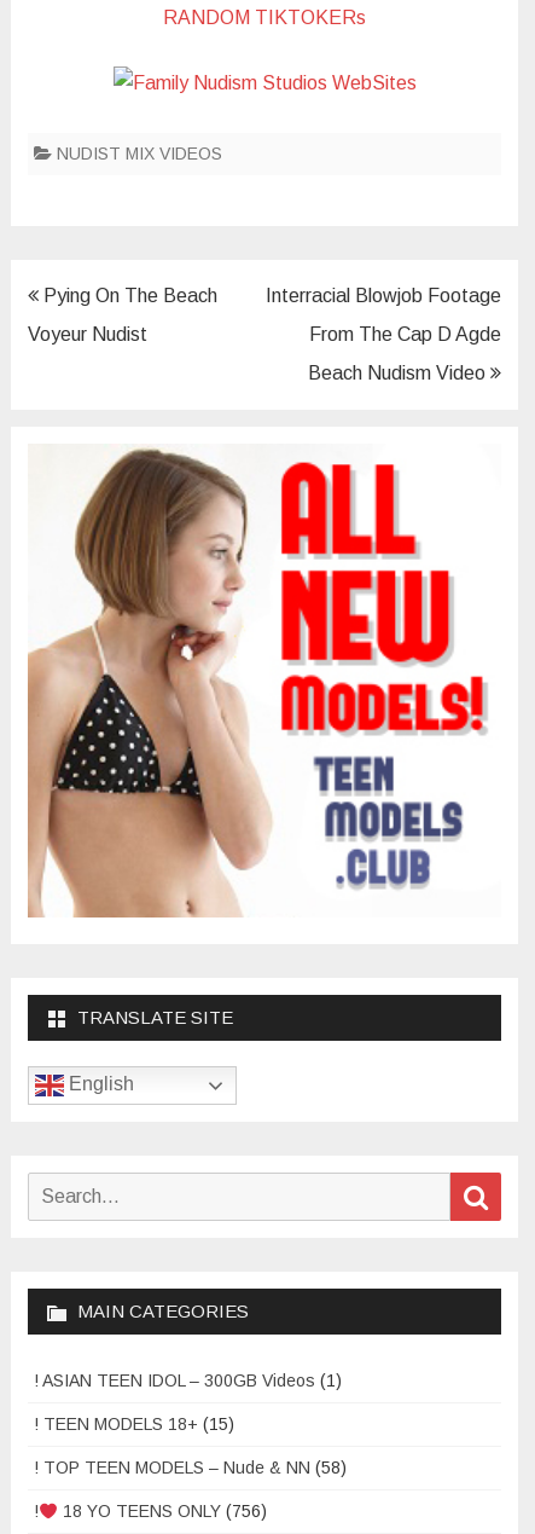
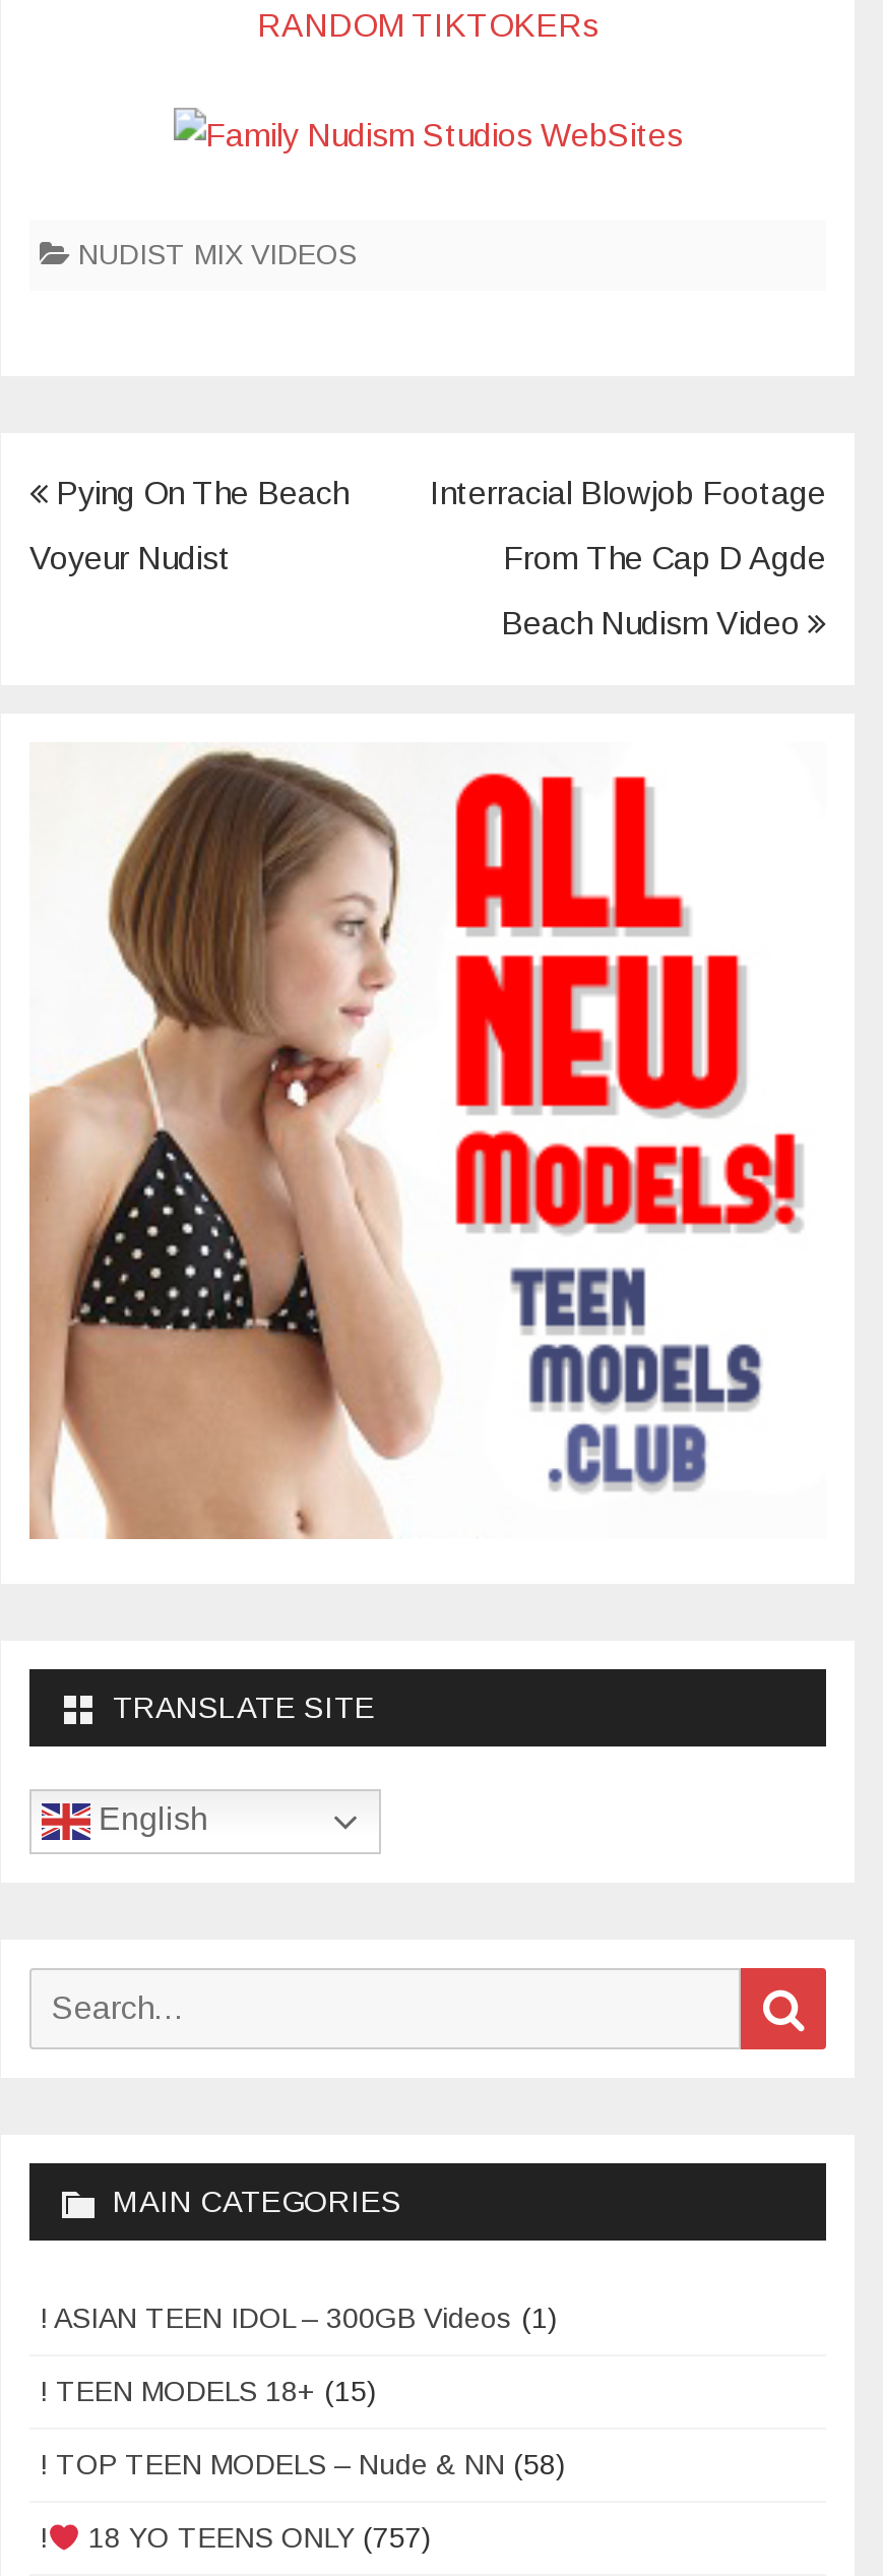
[58,1502,267,1521] 18 YO TEENS ONLY (756) -> [80,2522,432,2554] 18 YO TEENS ONLY (757)

